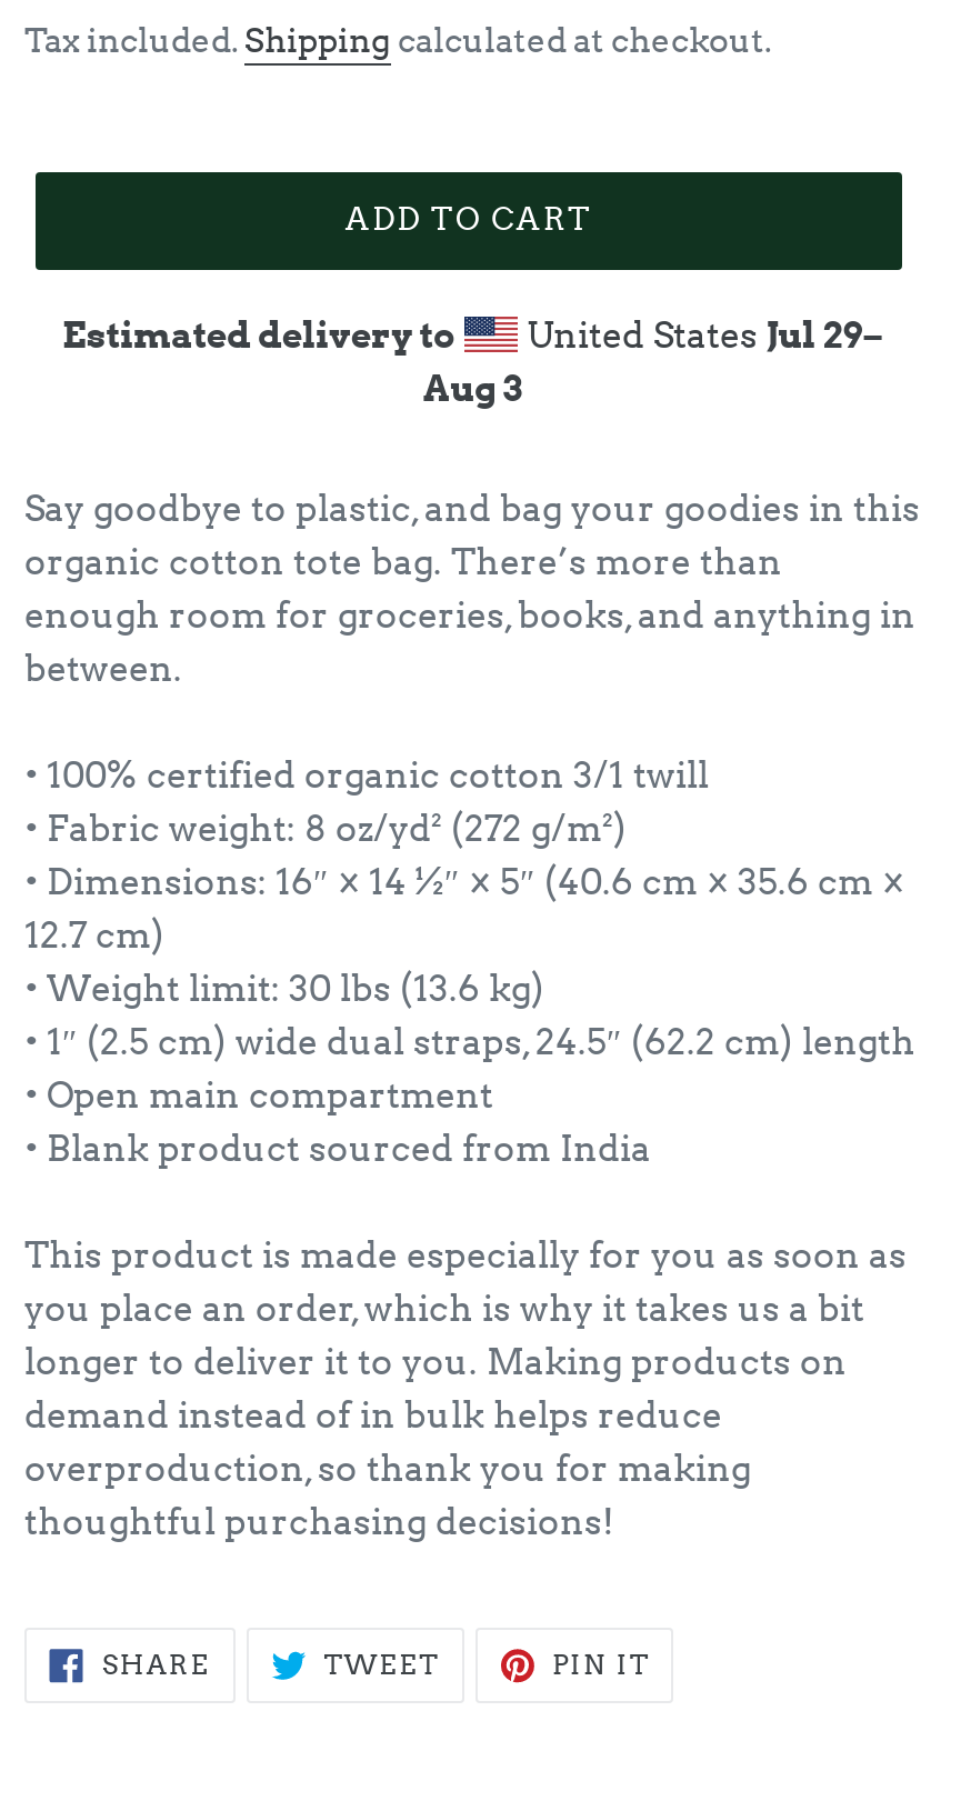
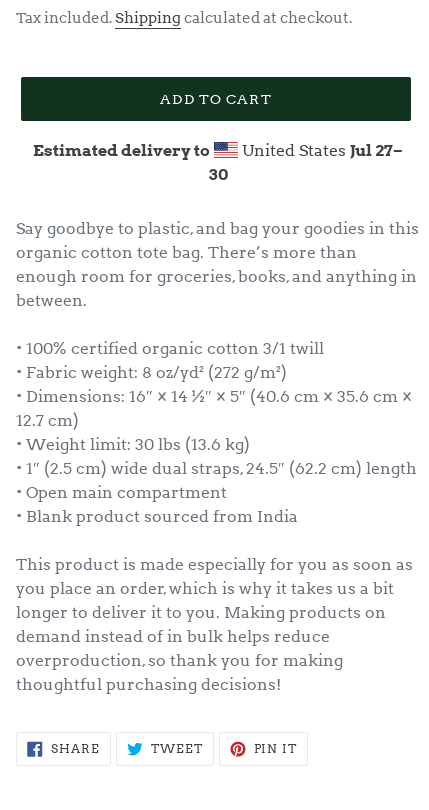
[423,313,884,409] United States Jul 29– | Aug 3 -> [208,141,403,184] United States Jul 27– | 30

